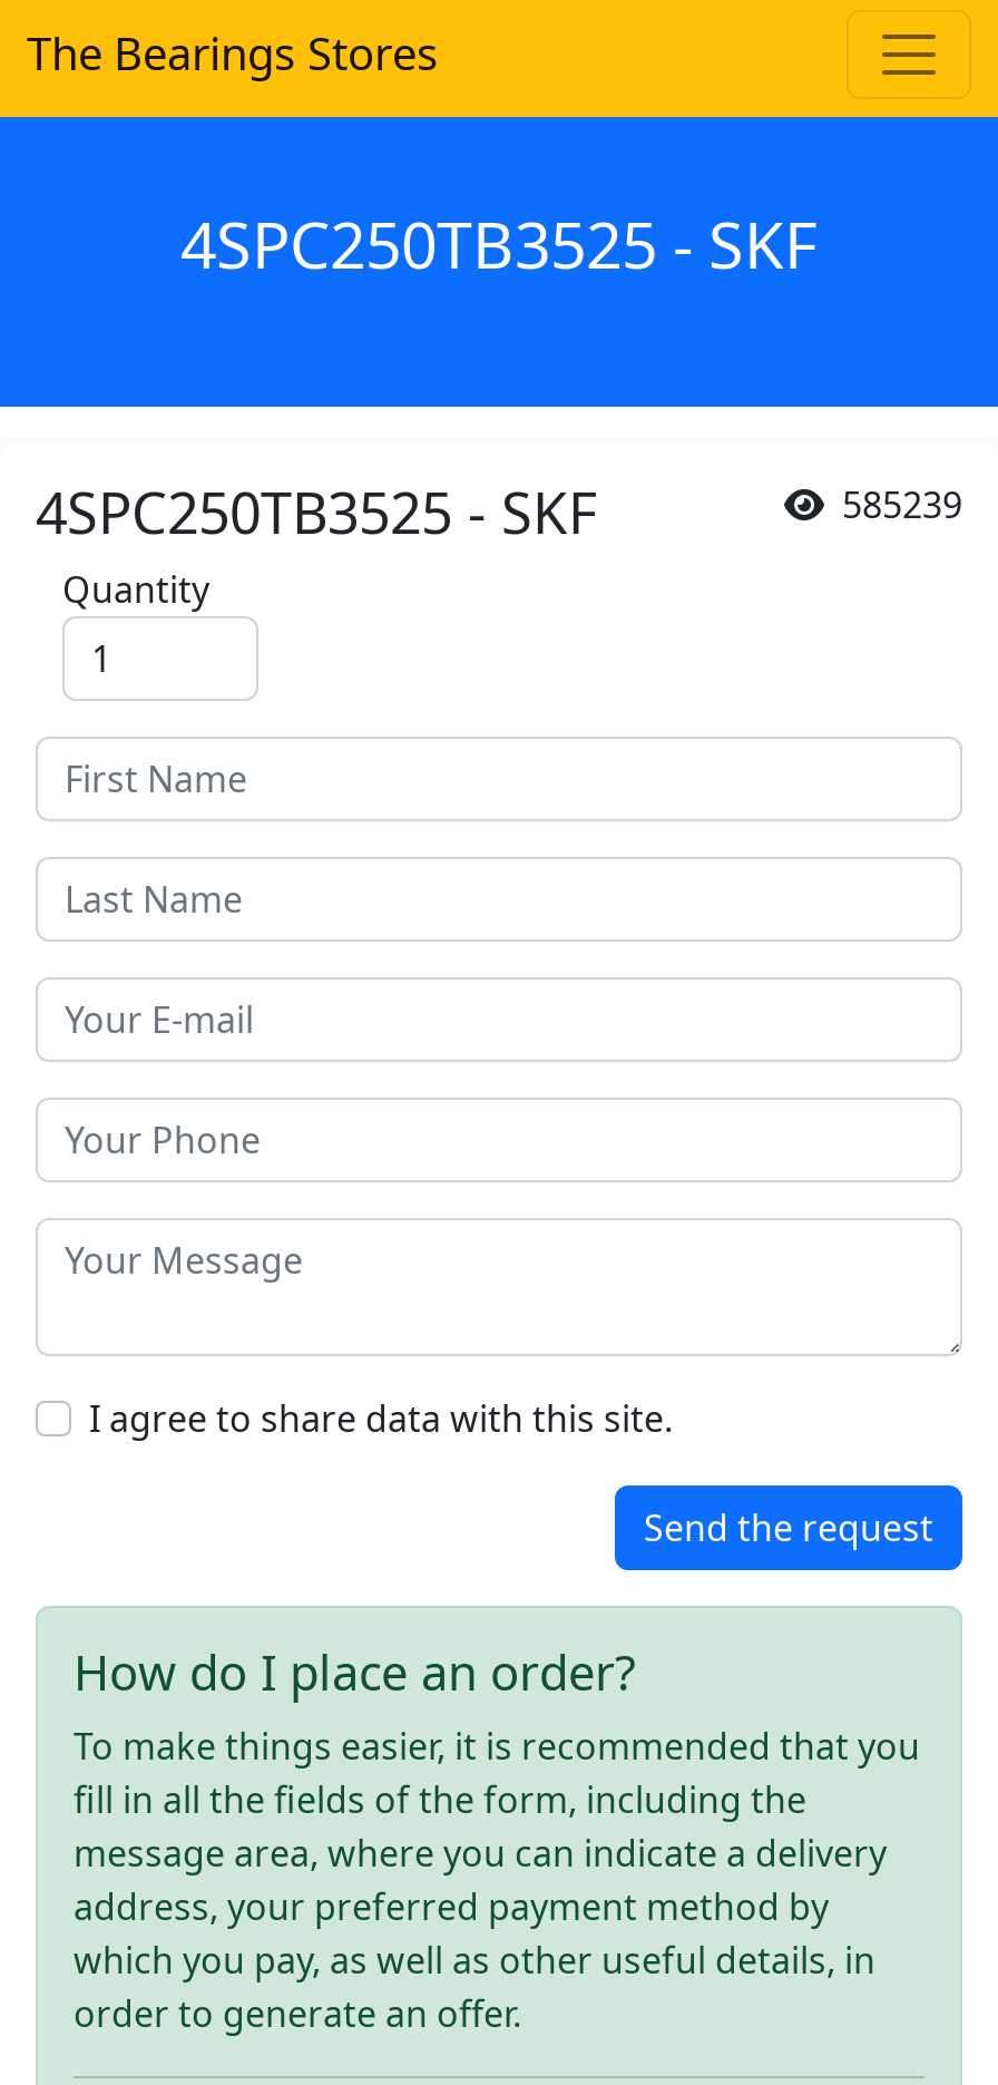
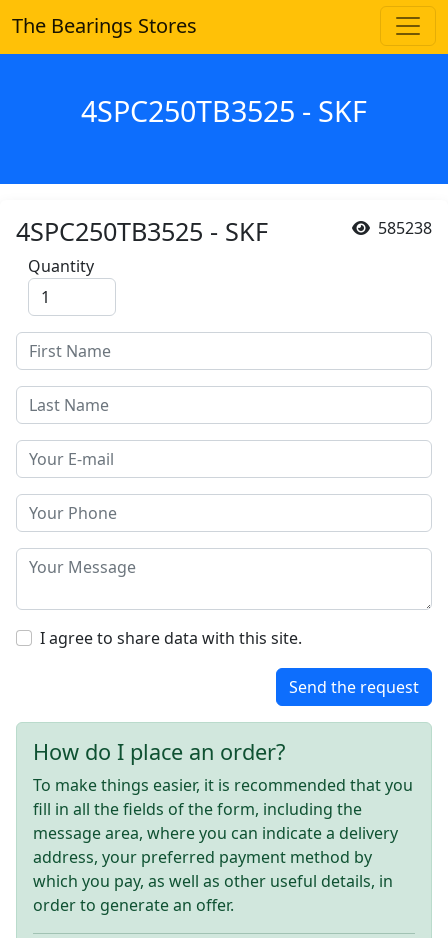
[842,480,962,529] 585239 -> [378,217,432,239] 585238

